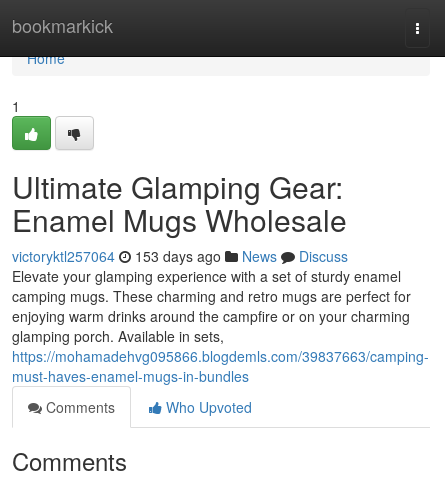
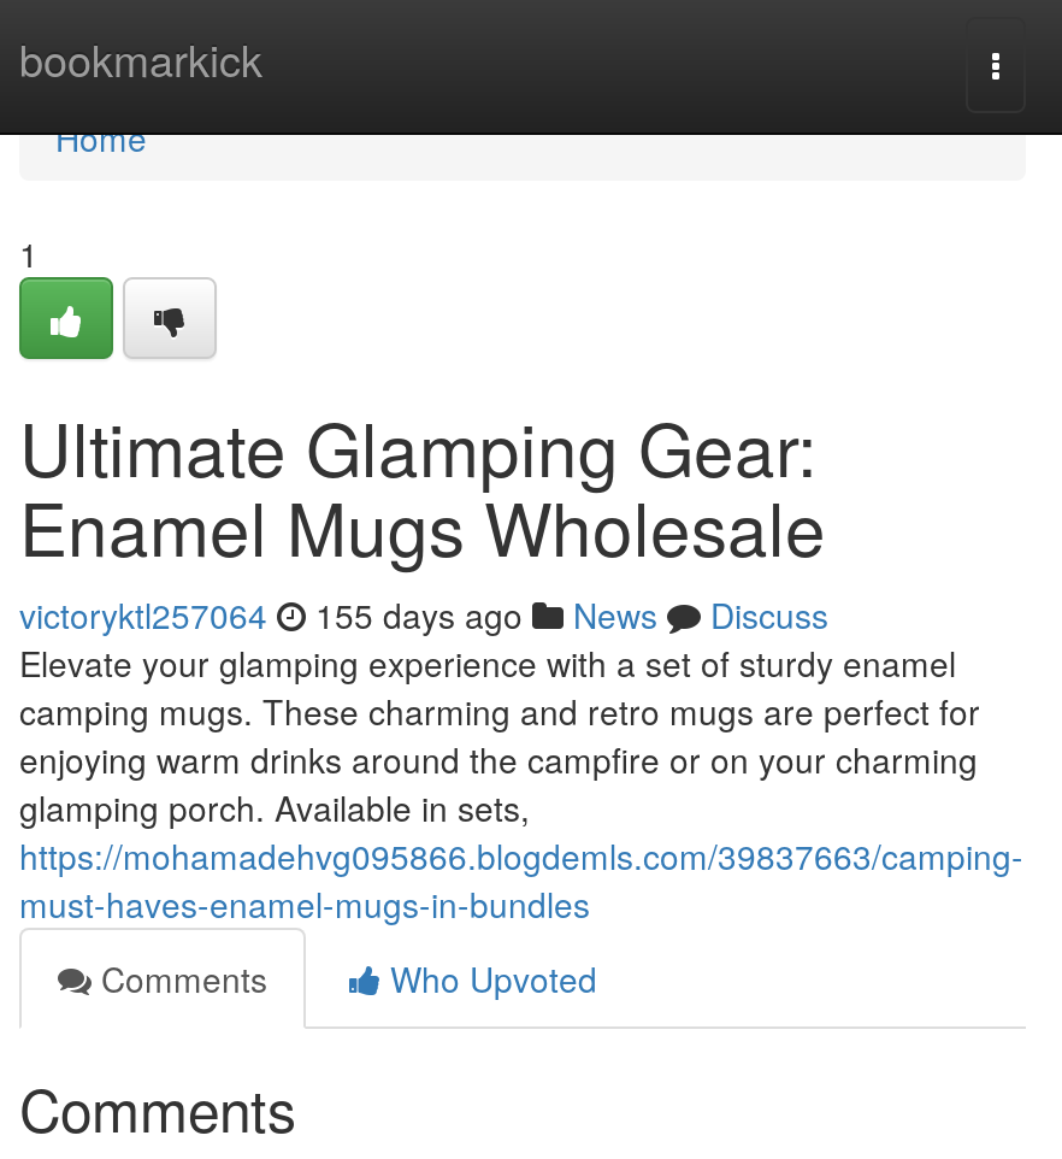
[12,246,348,266] victoryktl257064 153 days ago News Discuss -> [19,590,828,639] victoryktl257064 155 days ago News Discuss

